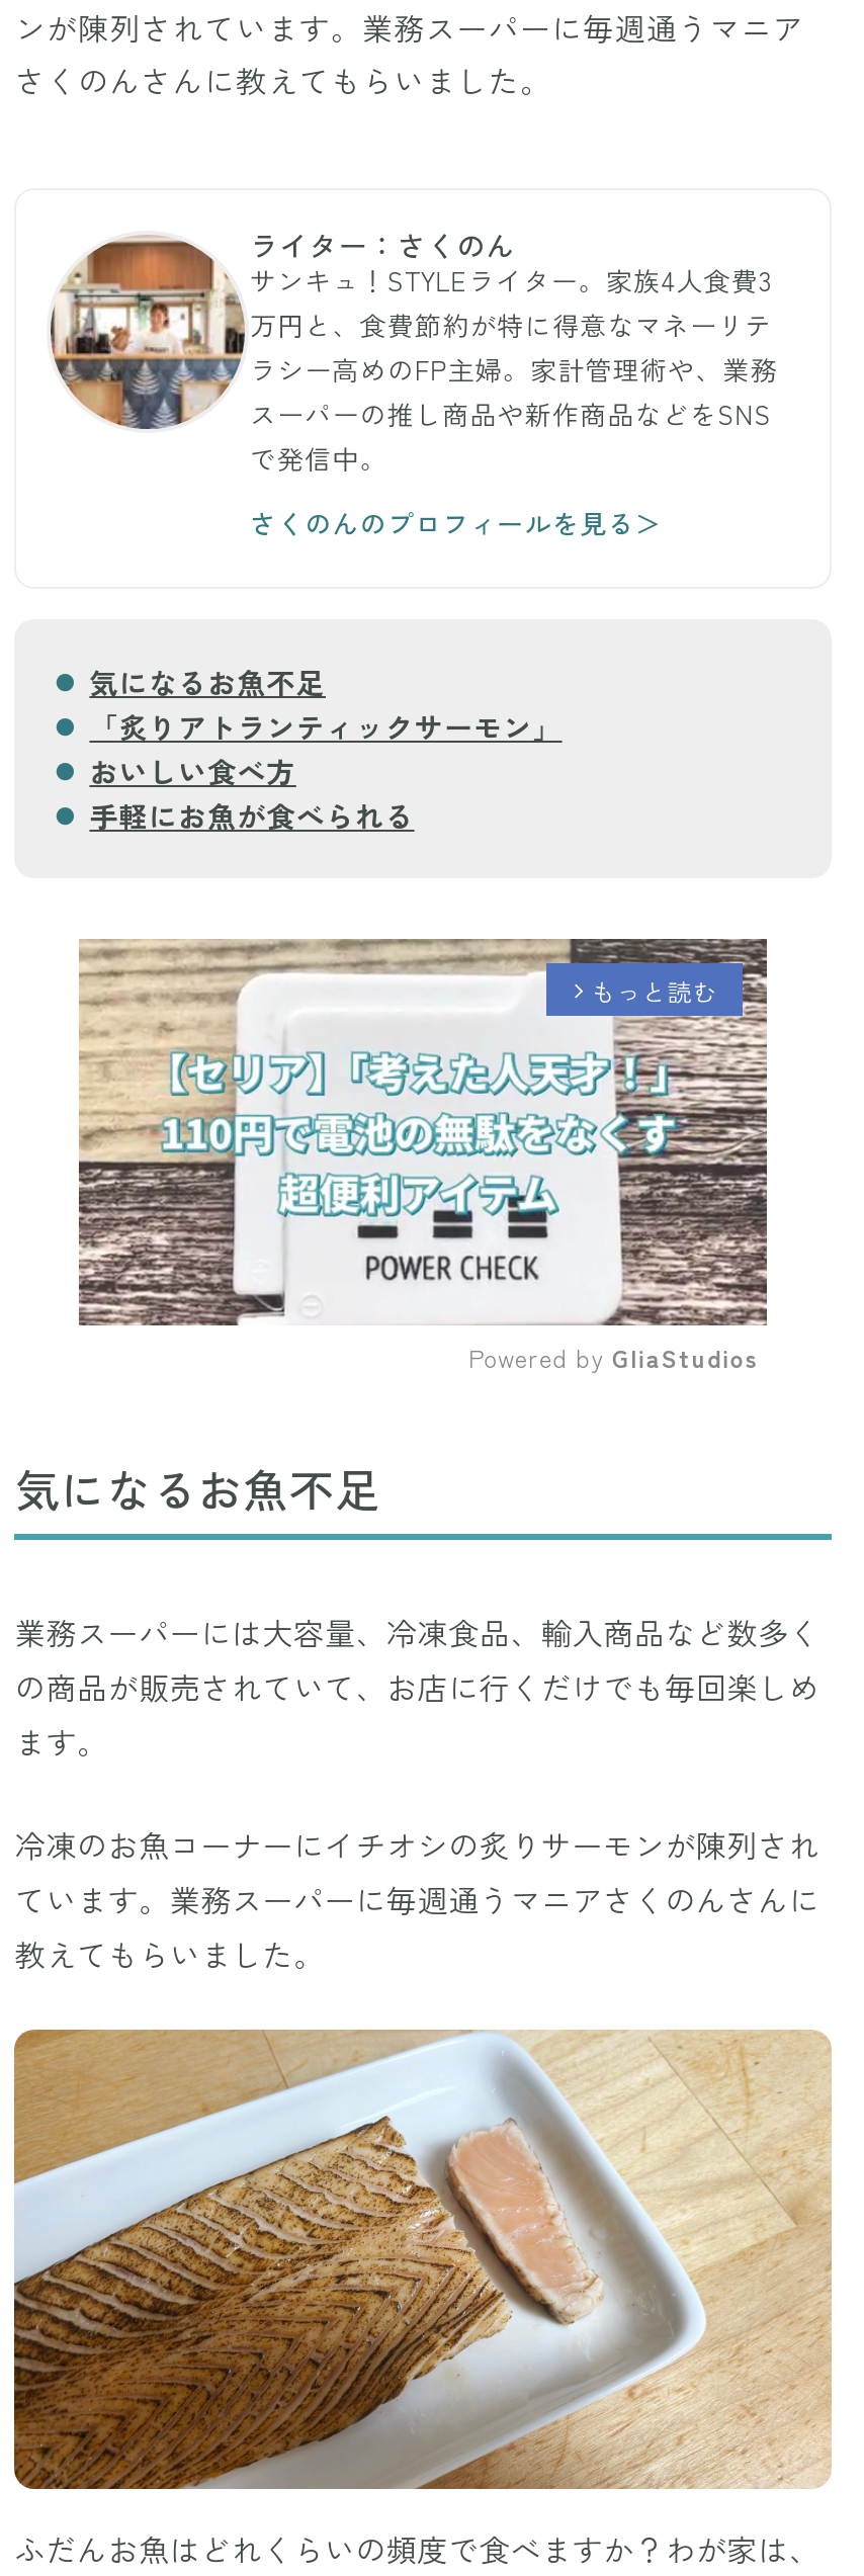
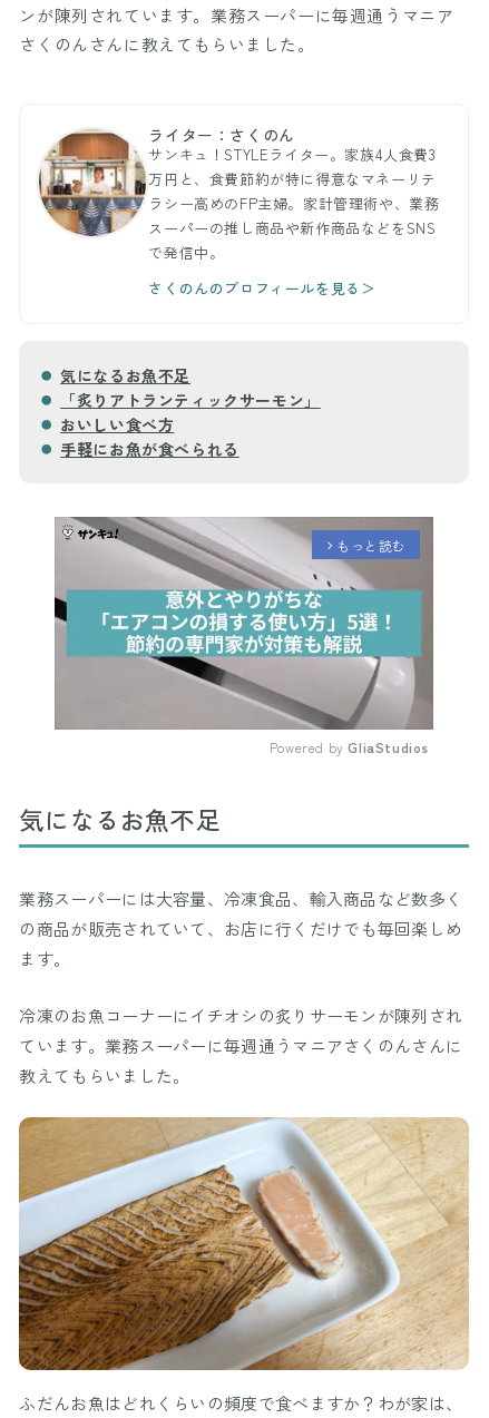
[79,939,767,1325] [image] -> [53,517,433,731] [image]

